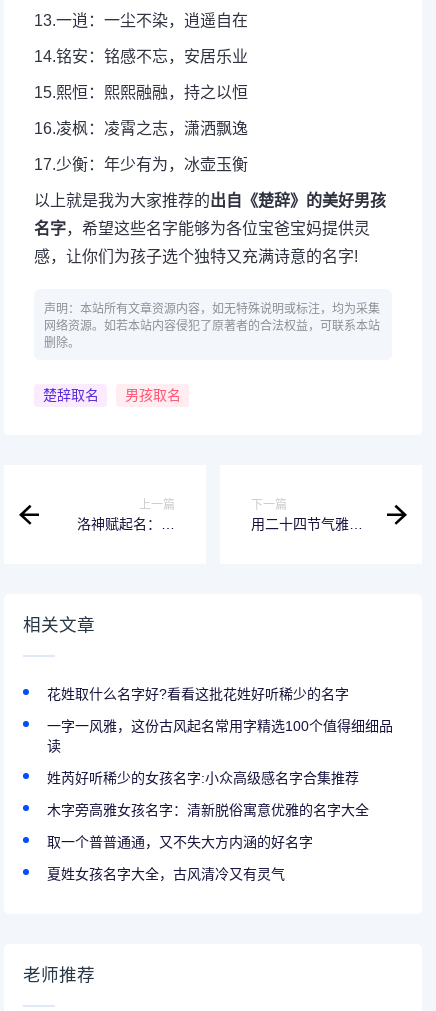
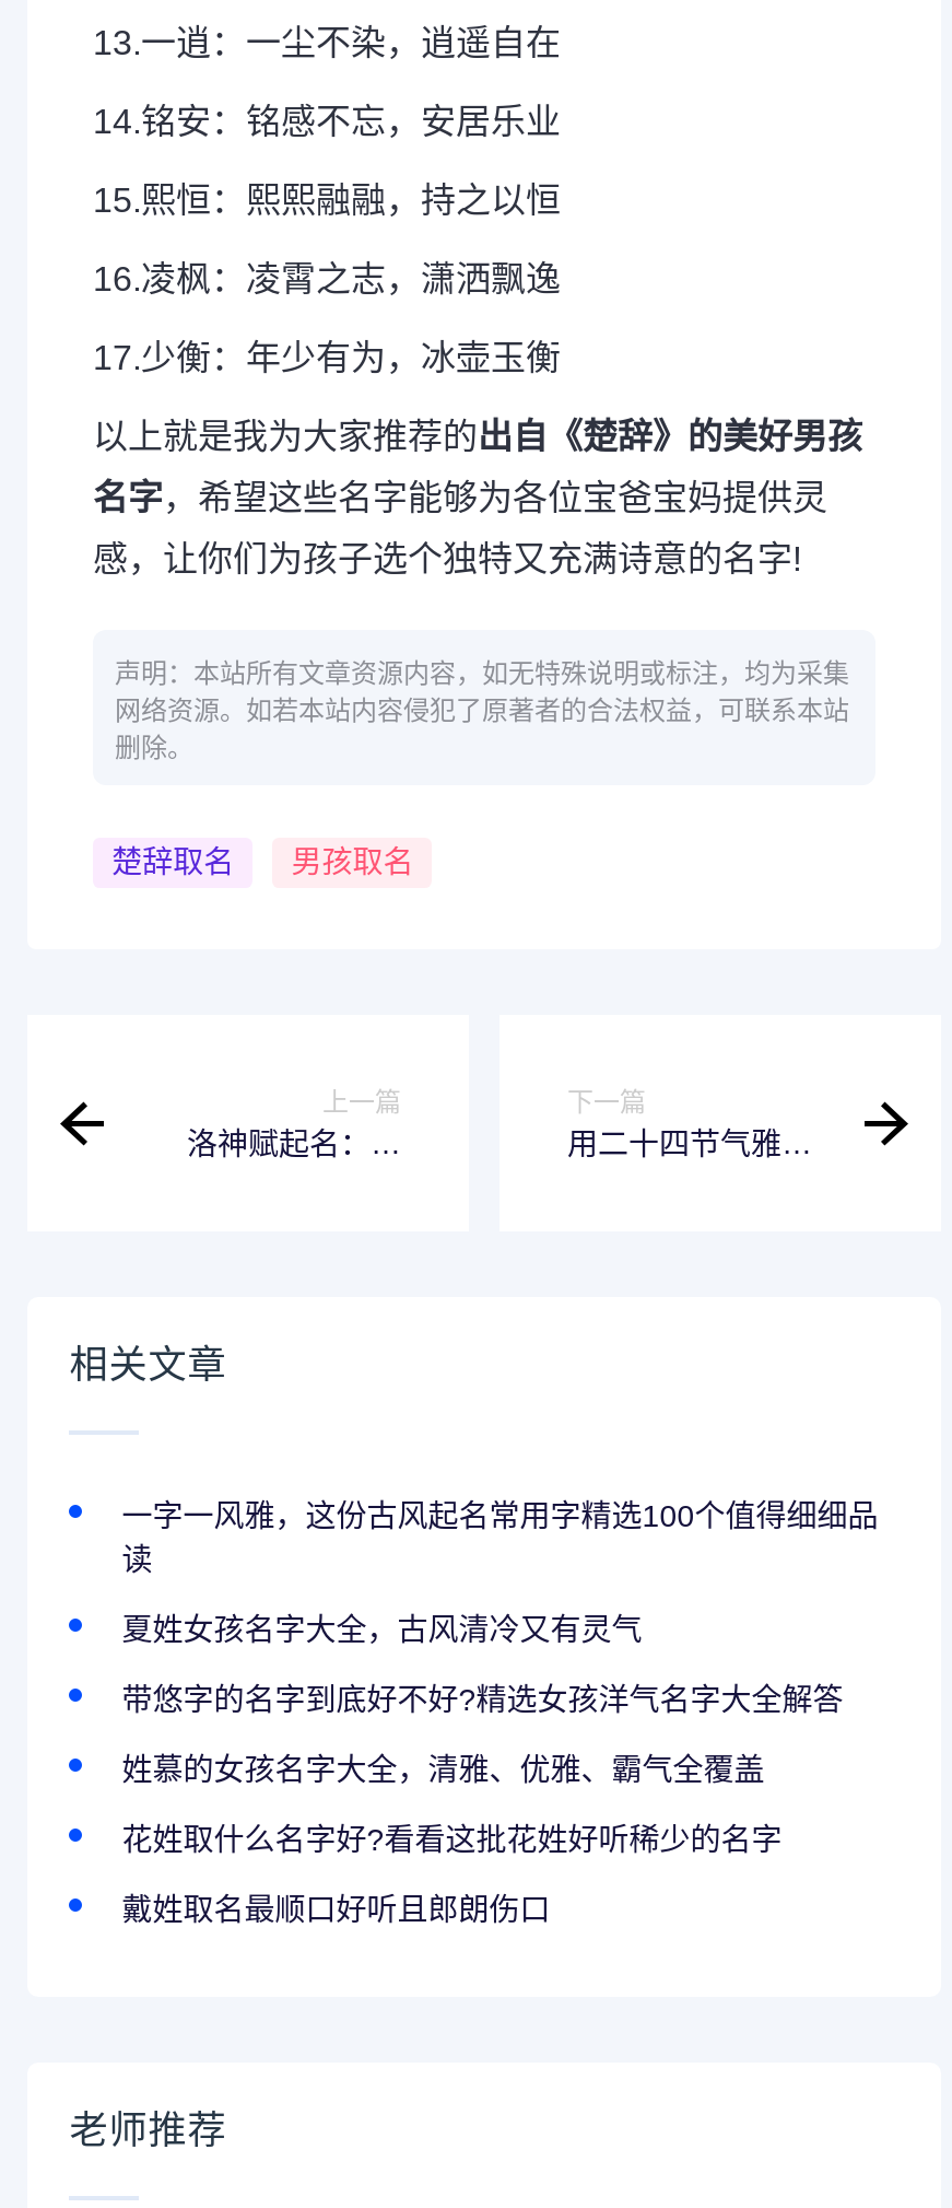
moved [47,686,349,702] -> [122,1822,782,1857]: 花姓取什么名字好?看看这批花姓好听稀少的名字
moved [47,718,393,754] -> [122,1498,878,1577]: 一字一风雅，这份古风起名常用字精选100个值得细细品 | 读
[47,770,369,850] 姓芮好听稀少的女孩名字:小众高级感名字合集推荐 | 木字旁高雅女孩名字：清新脱俗寓意优雅的名字大全 | 取一个普普通通，又不失大方内涵的好名字 -> none
moved [47,866,285,882] -> [122,1612,642,1647]: 夏姓女孩名字大全，古风清冷又有灵气
none -> [122,1682,843,1927] 带悠字的名字到底好不好?精选女孩洋气名字大全解答 | 姓慕的女孩名字大全，清雅、优雅、霸气全覆盖 | 戴姓取名最顺口好听且郎朗伤口

